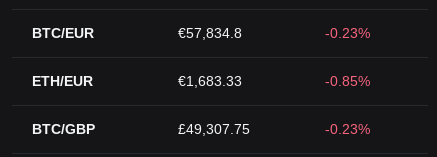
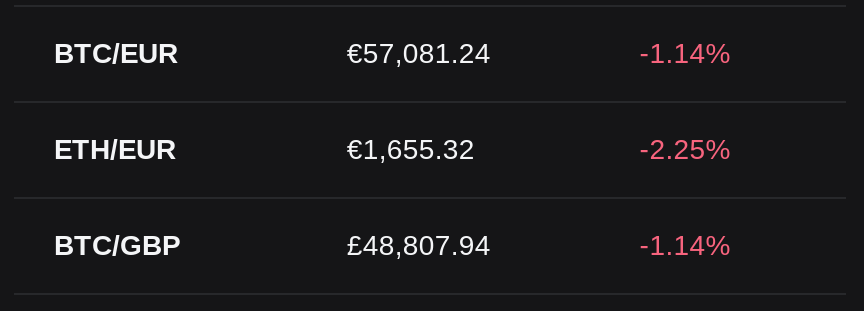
[178,25,242,41] €57,834.8 -> [347,37,491,69] €57,081.24
[325,25,370,41] -0.23% -> [640,37,730,69] -1.14%
[178,73,242,89] €1,683.33 -> [347,133,475,165] €1,655.32
[325,73,370,89] -0.85% -> [640,133,730,165] -2.25%
[178,121,250,137] £49,307.75 -> [347,229,491,261] £48,807.94
[325,121,370,137] -0.23% -> [640,229,730,261] -1.14%

